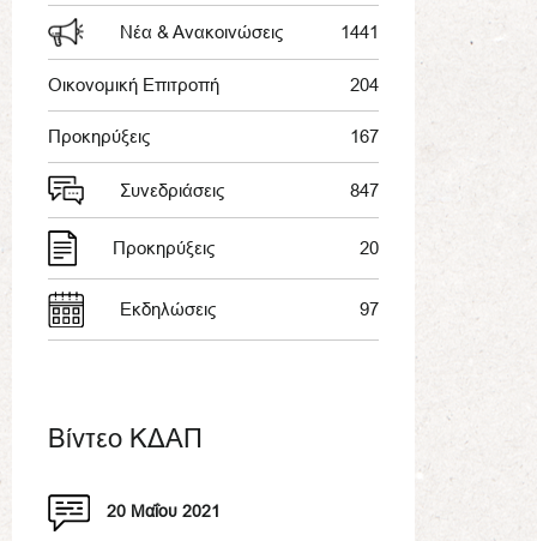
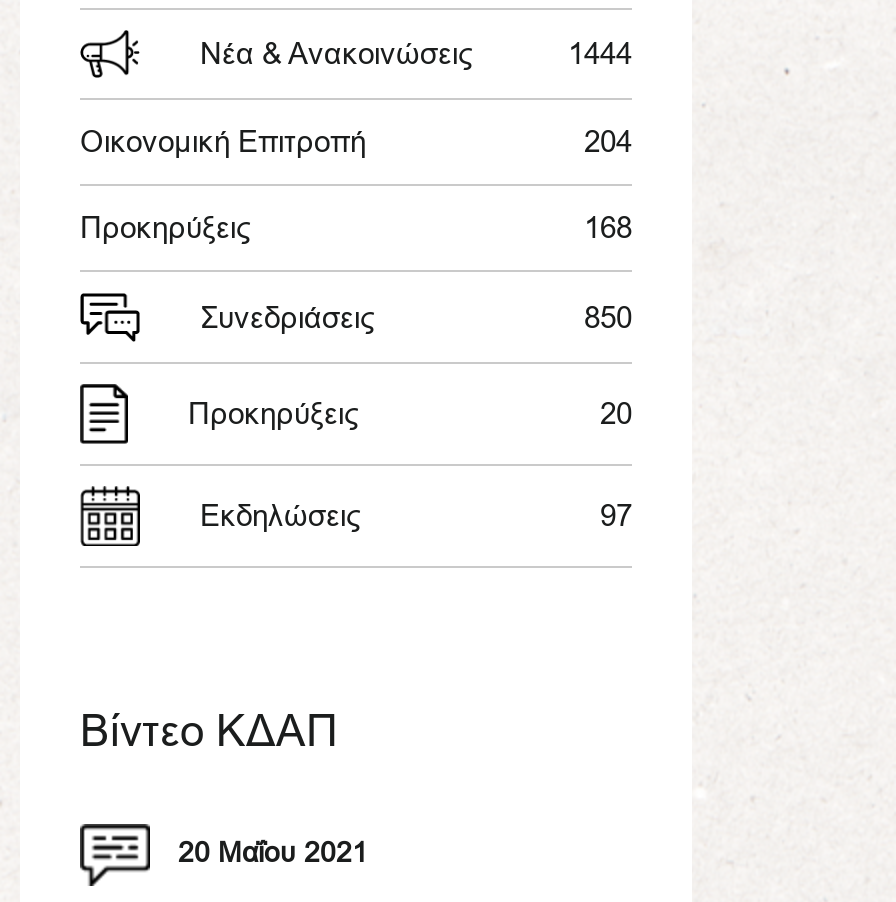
[340,22,379,42] 1441 -> [568,36,632,70] 1444
[350,126,379,147] 167 -> [584,211,632,245] 168
[350,180,379,200] 847 -> [584,299,632,333] 850

